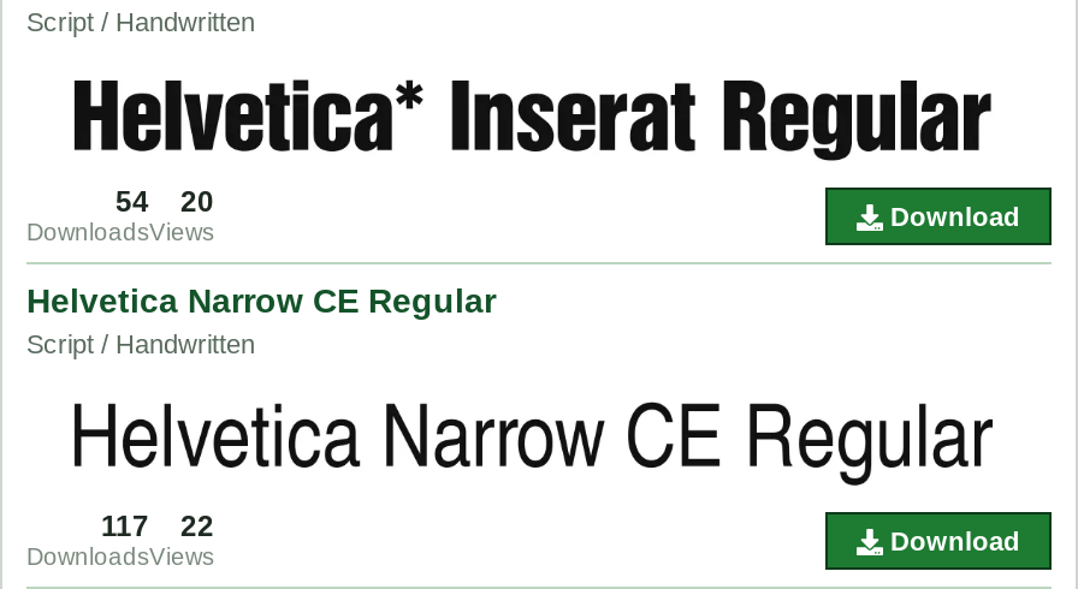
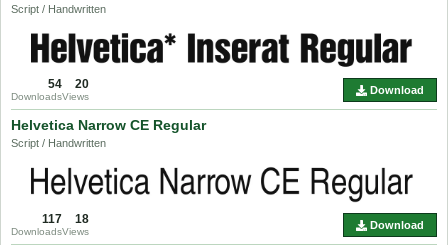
[101,510,214,544] 117 22 -> [42,212,89,226] 117 18

